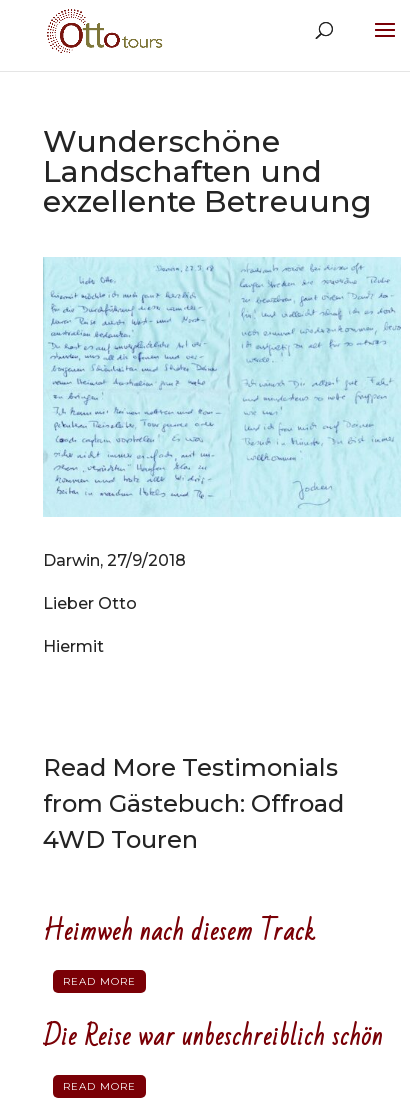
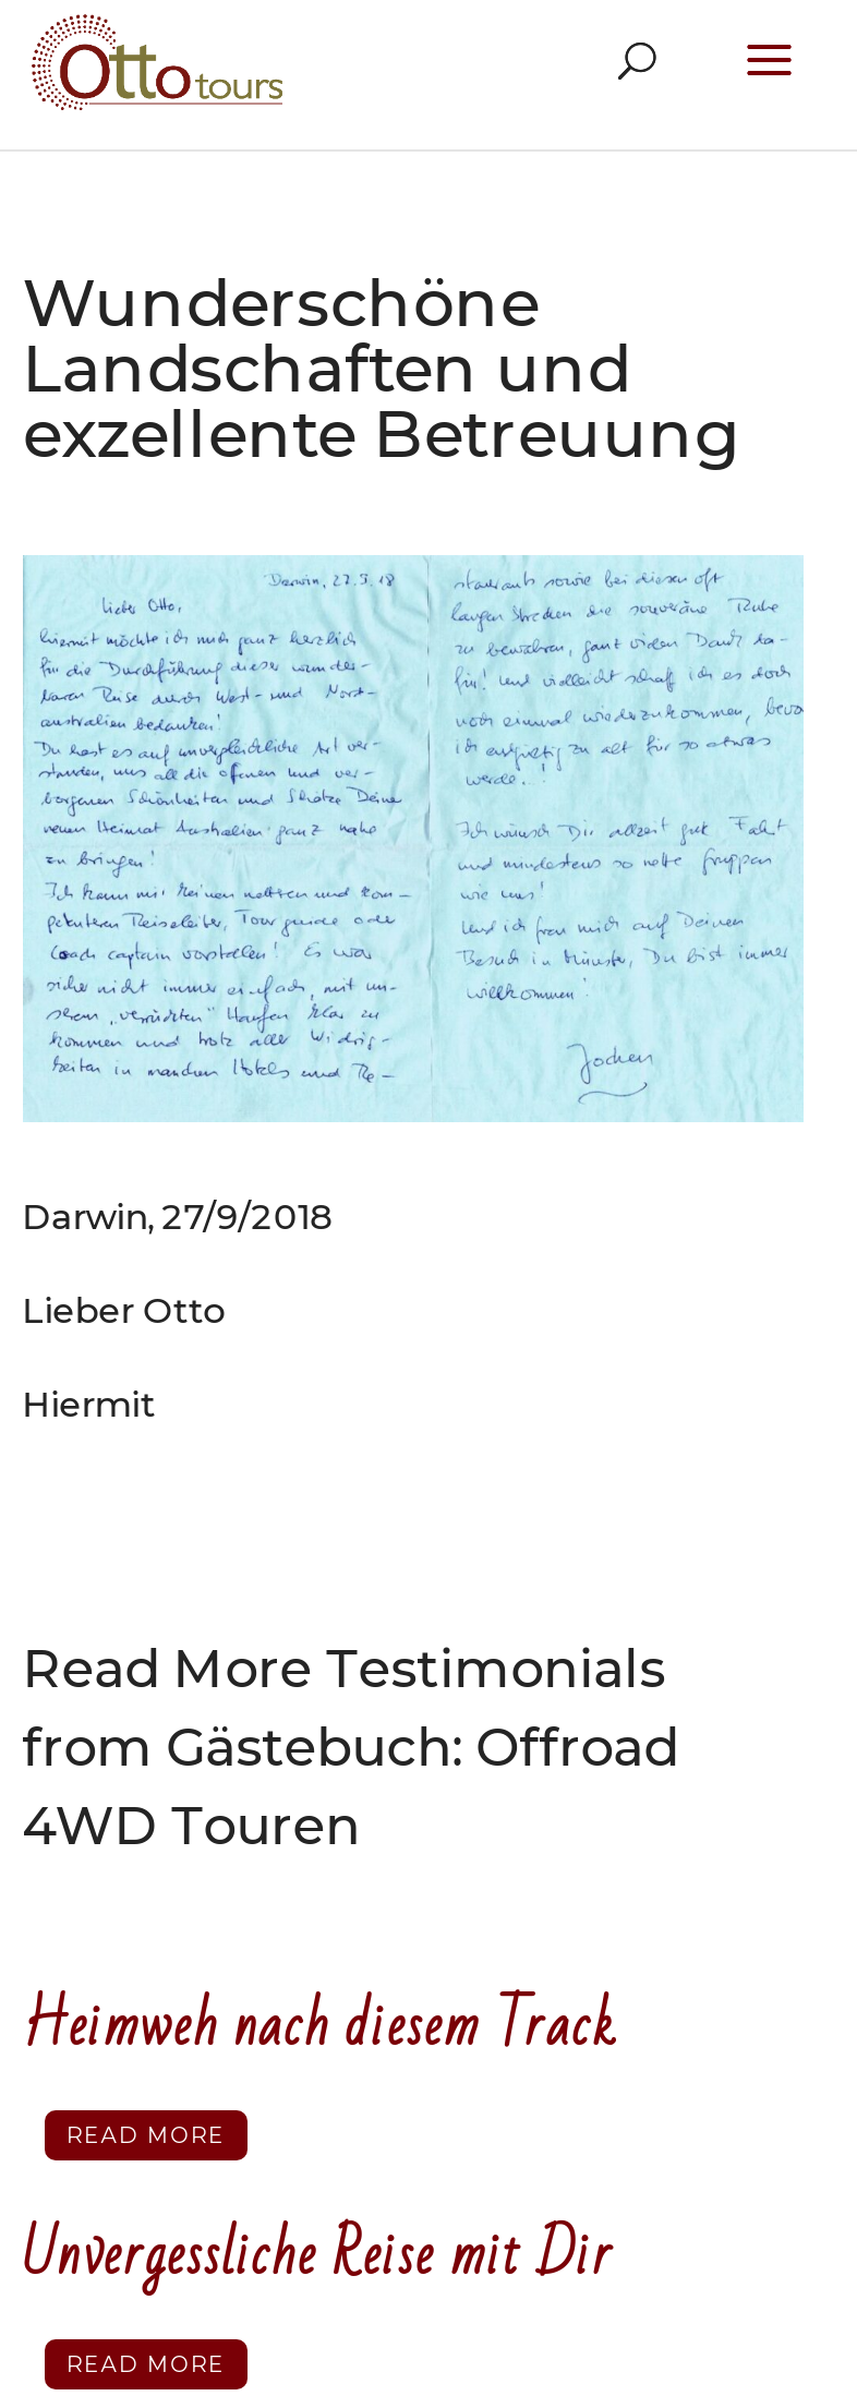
[43,1013,383,1061] Die Reise war unbeschreiblich schön -> [22,2203,613,2308] Unvergessliche Reise mit Dir

